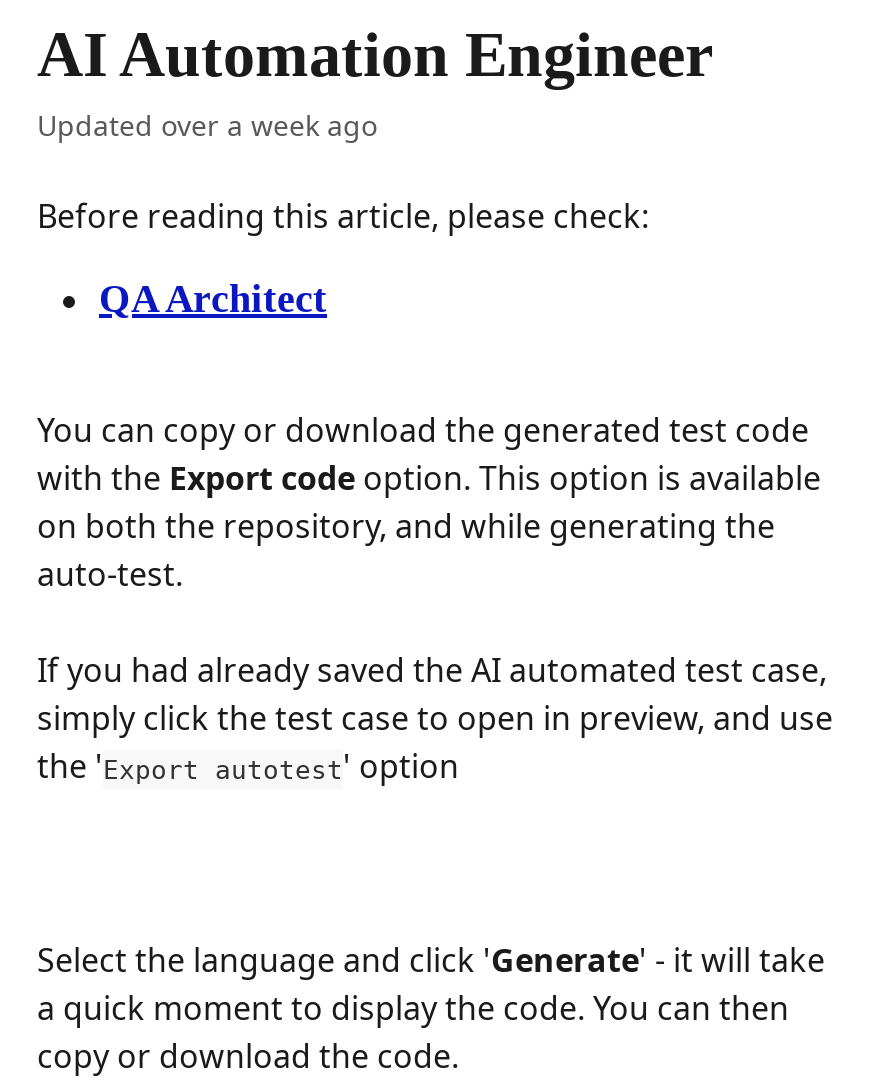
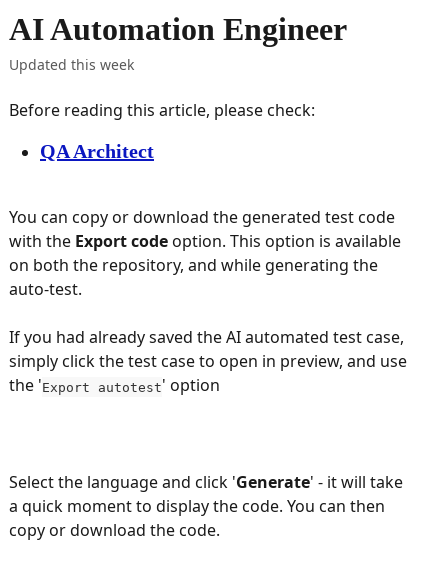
[37,106,377,144] Updated over a week ago -> [9,55,134,74] Updated this week

